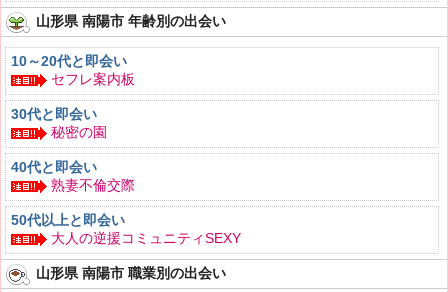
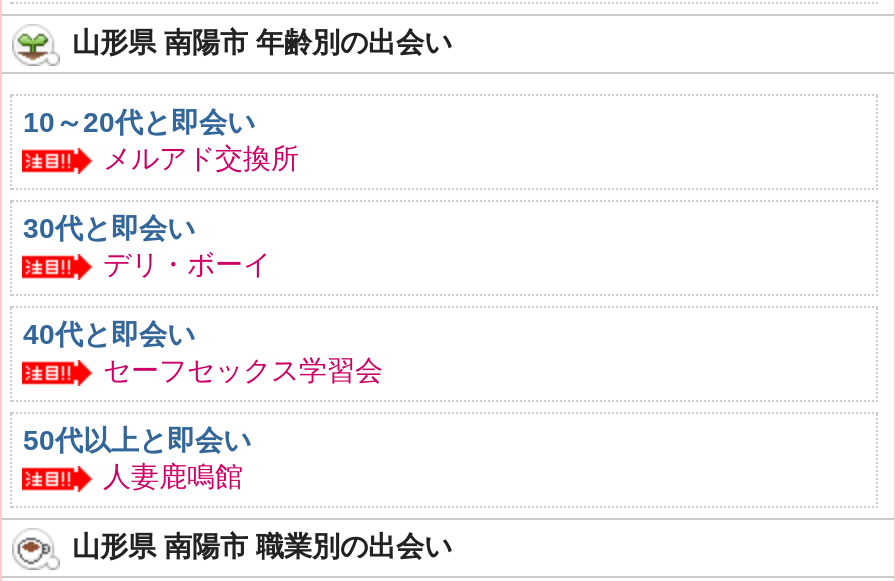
[51,71,135,87] セフレ案内板 -> [103,142,299,174] メルアド交換所
[51,124,107,140] 秘密の園 -> [103,248,271,280] デリ・ボーイ
[51,177,135,193] 熟妻不倫交際 -> [103,354,383,386] セーフセックス学習会
[51,230,241,246] 大人の逆援コミュニティSEXY -> [103,460,243,492] 人妻鹿鳴館

